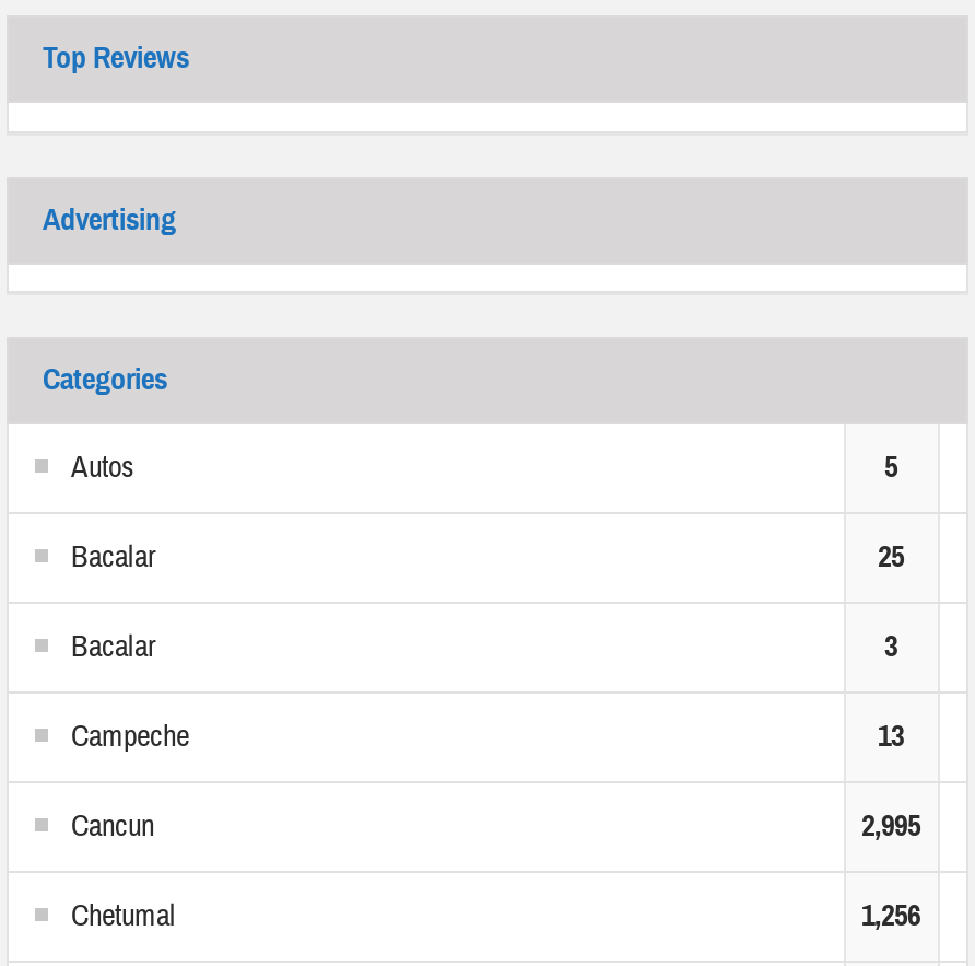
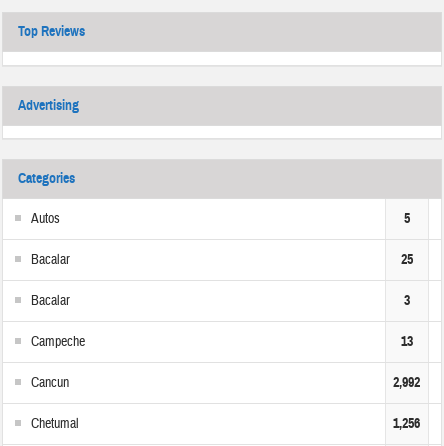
[861,808,920,846] 2,995 -> [393,374,420,391] 2,992

